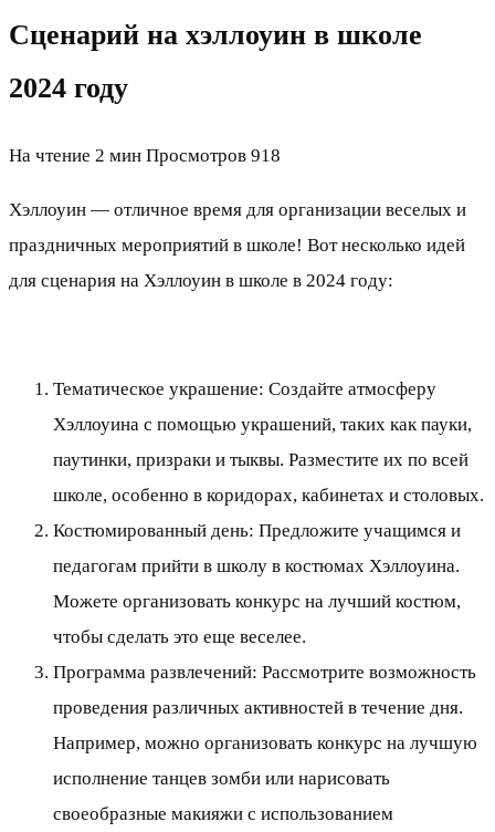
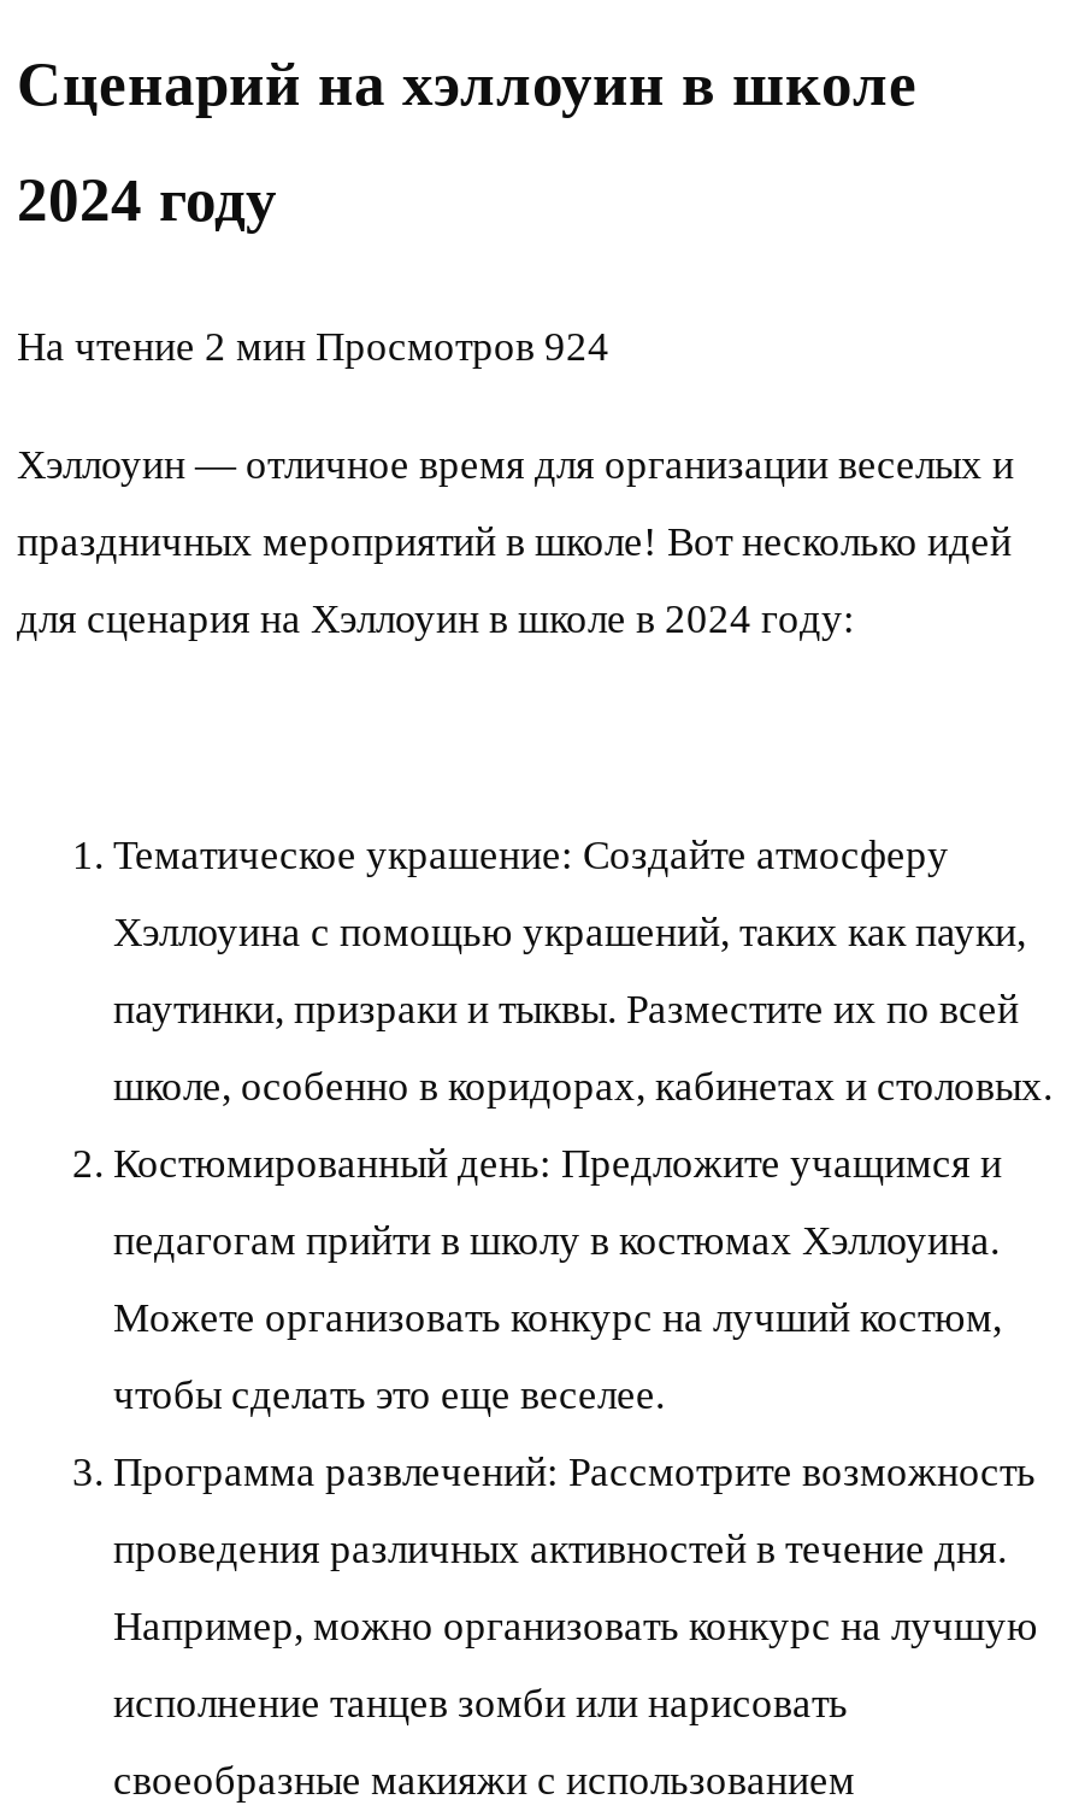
[9,145,281,166] На чтение 2 мин Просмотров 918 -> [17,325,609,371] На чтение 2 мин Просмотров 924

